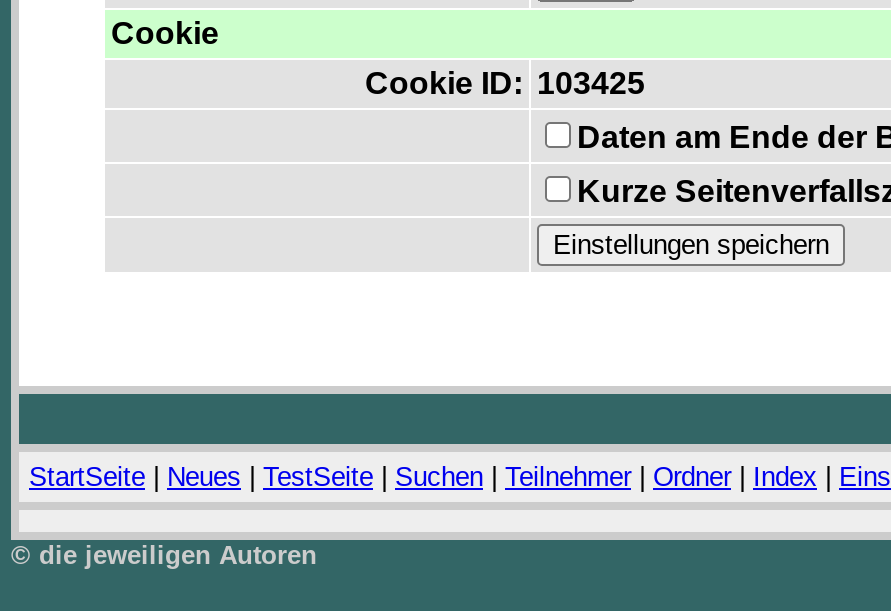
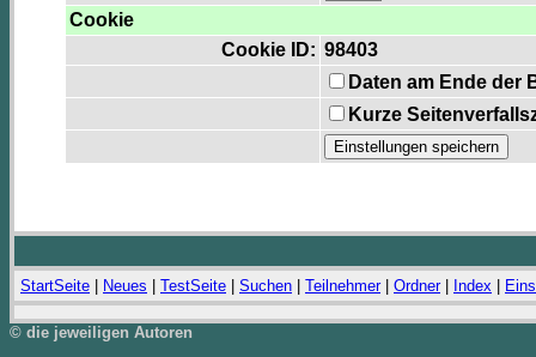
[365,67,645,101] Cookie ID: 103425 -> [221,40,378,60] Cookie ID: 98403

